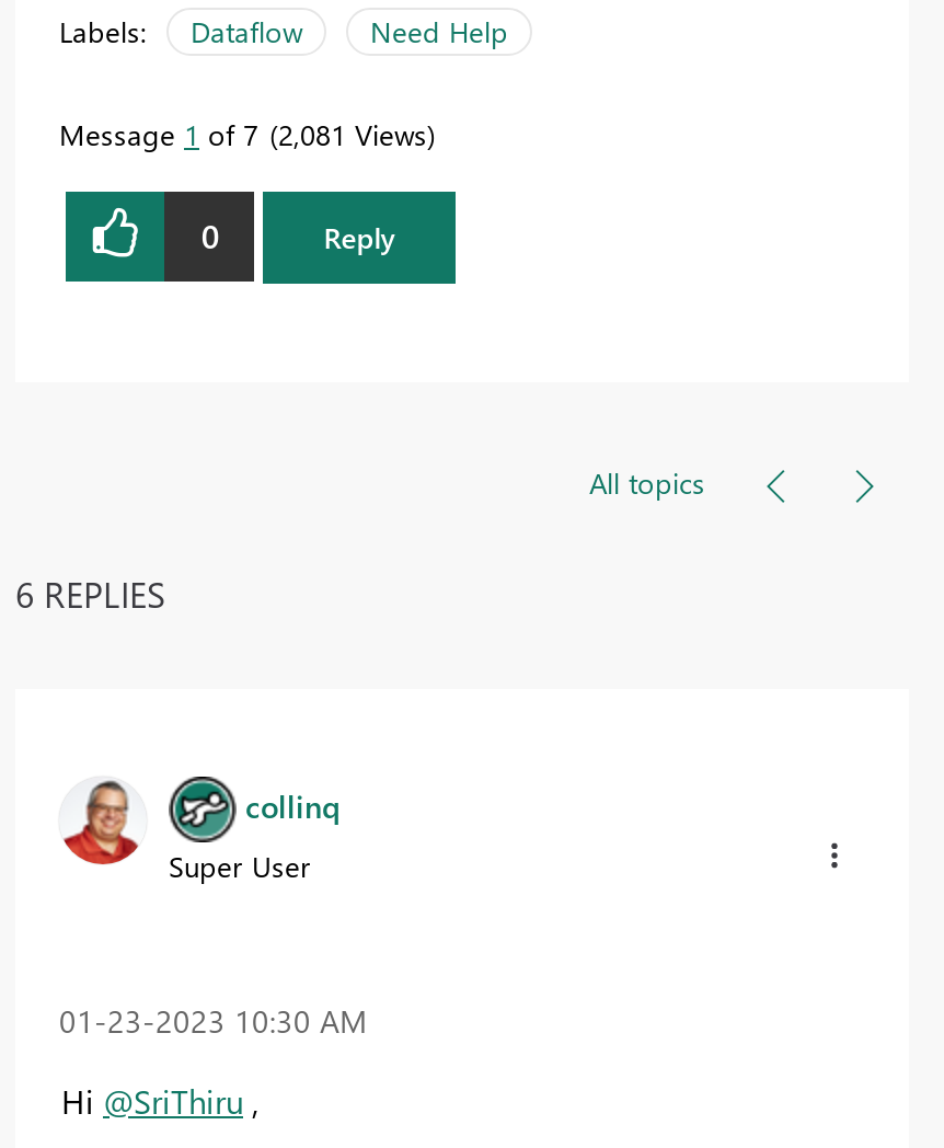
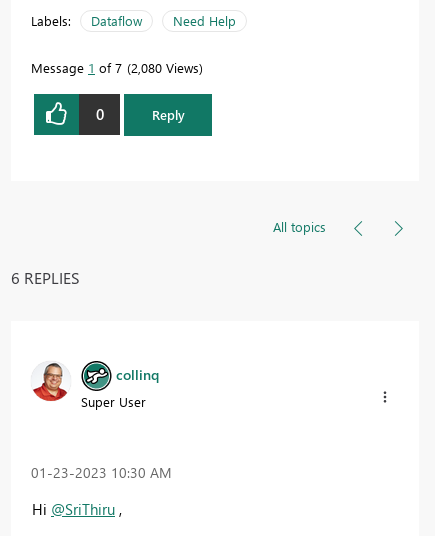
[59,114,427,151] Message 1 of 7 2,081 Views -> [31,59,199,76] Message 1 of 7 2,080 Views

